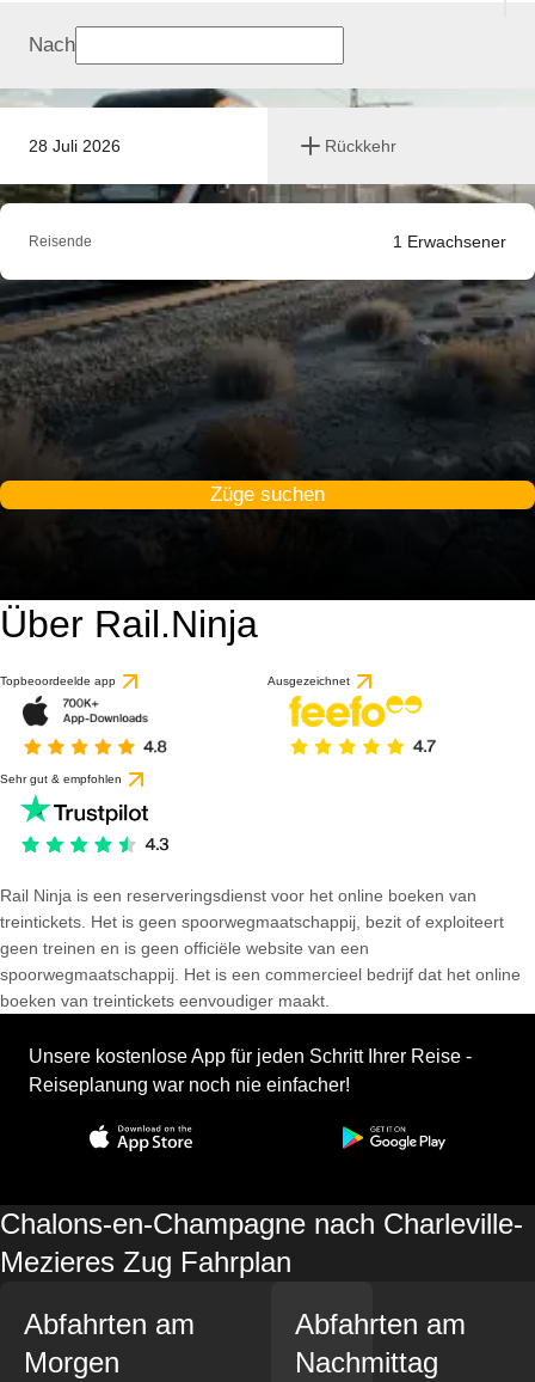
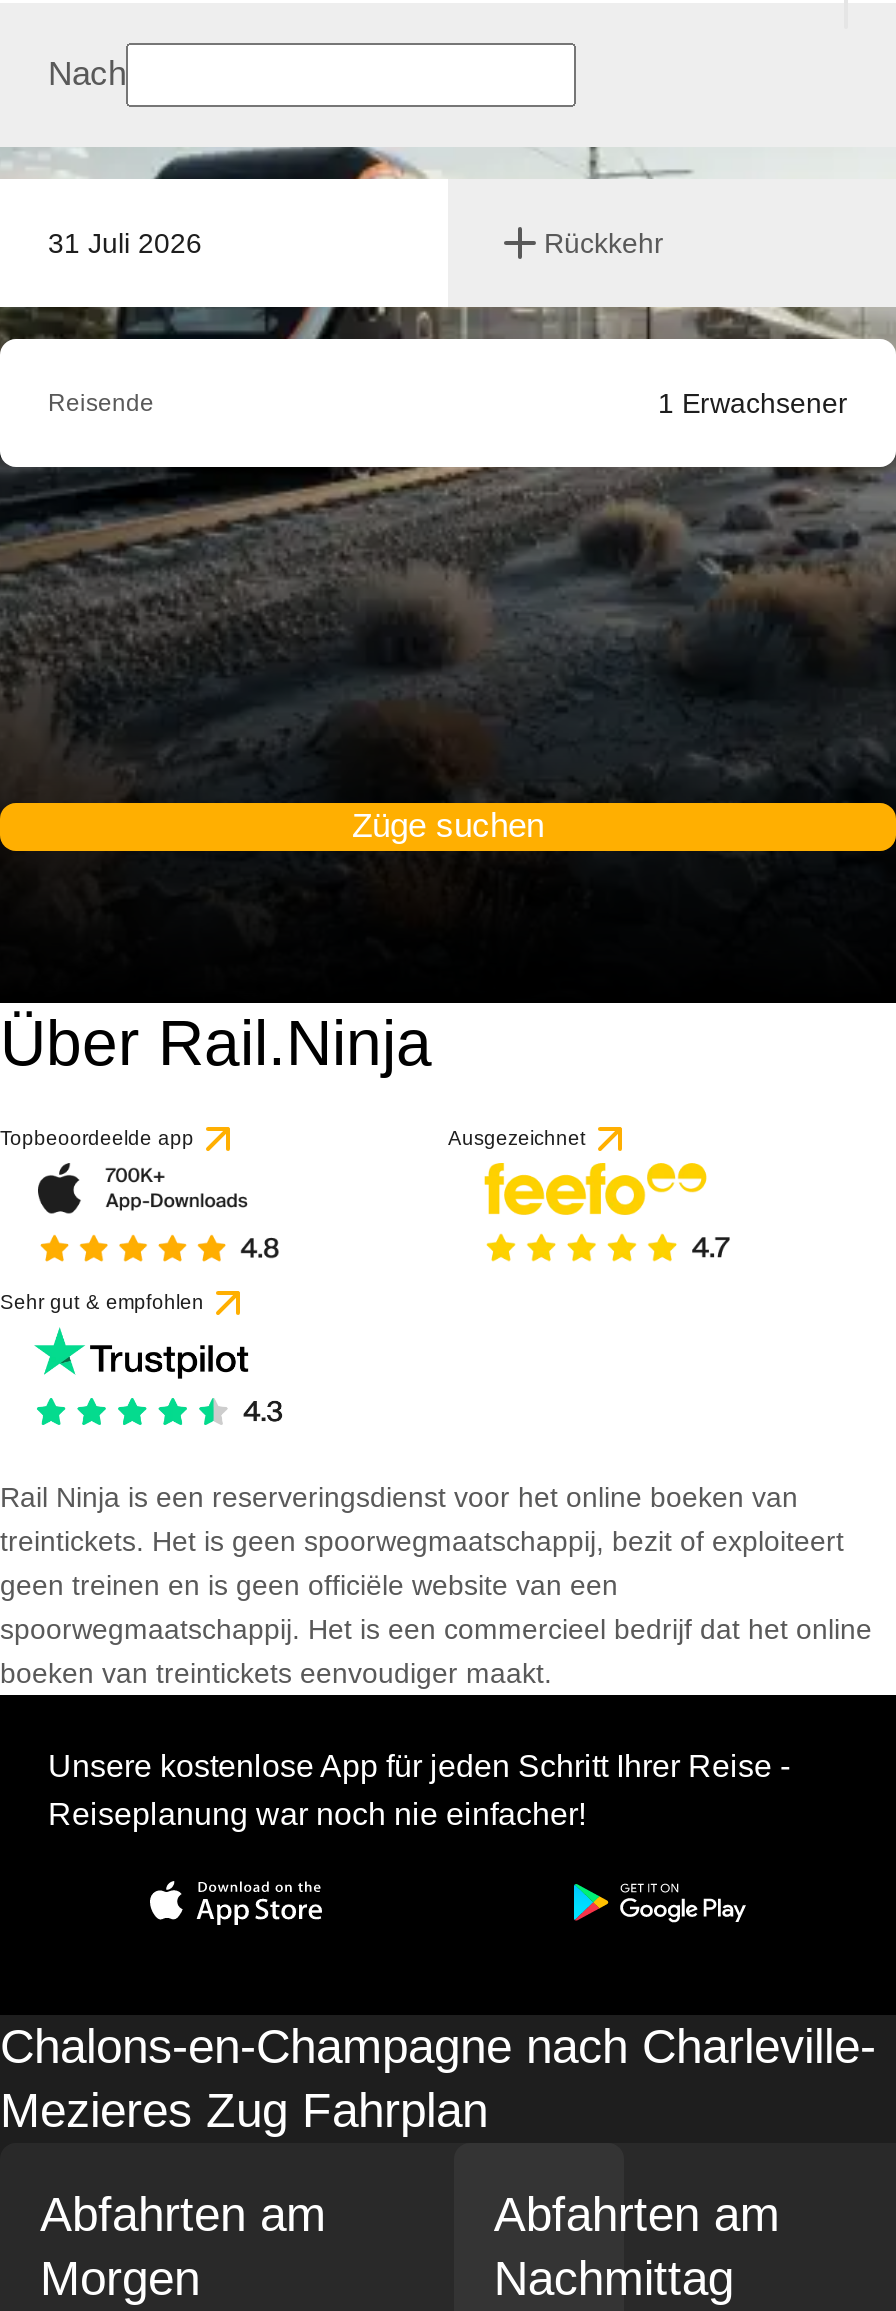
[29,136,121,155] 28 Juli 2026 -> [48,227,202,259] 31 Juli 2026

